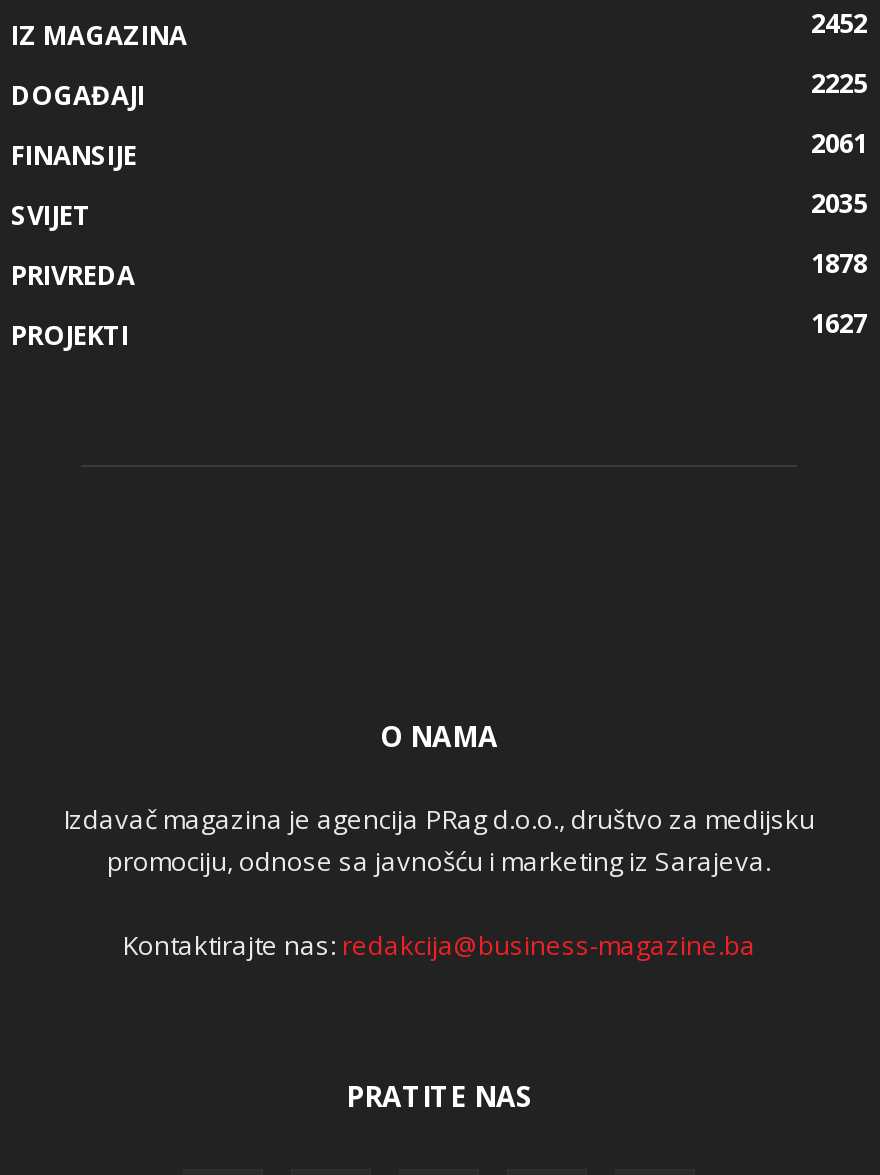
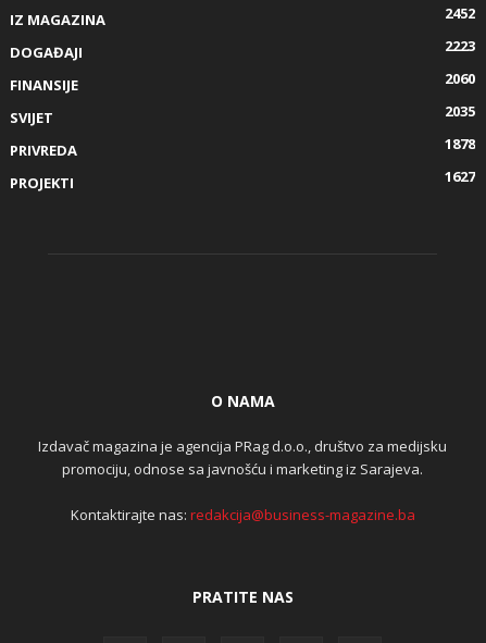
[811,65,867,101] 2225 -> [445,35,475,55] 2223
[811,125,867,161] 2061 -> [445,68,475,88] 2060

